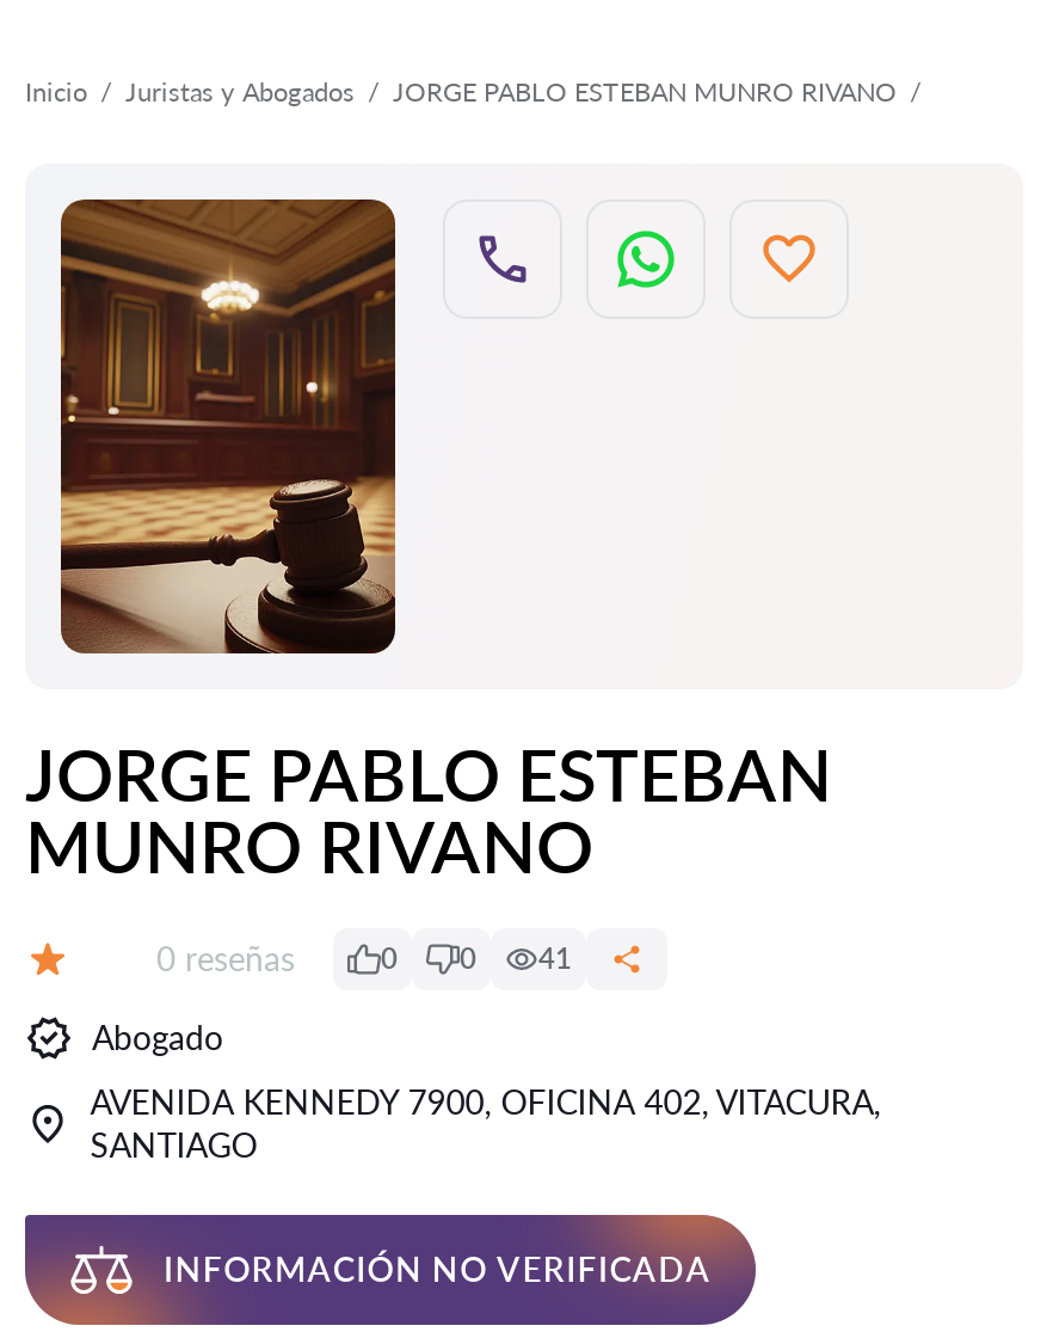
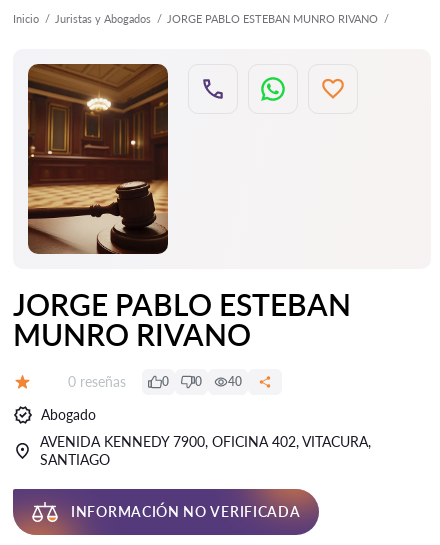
[538,940,572,976] 41 -> [228,374,242,389] 40

